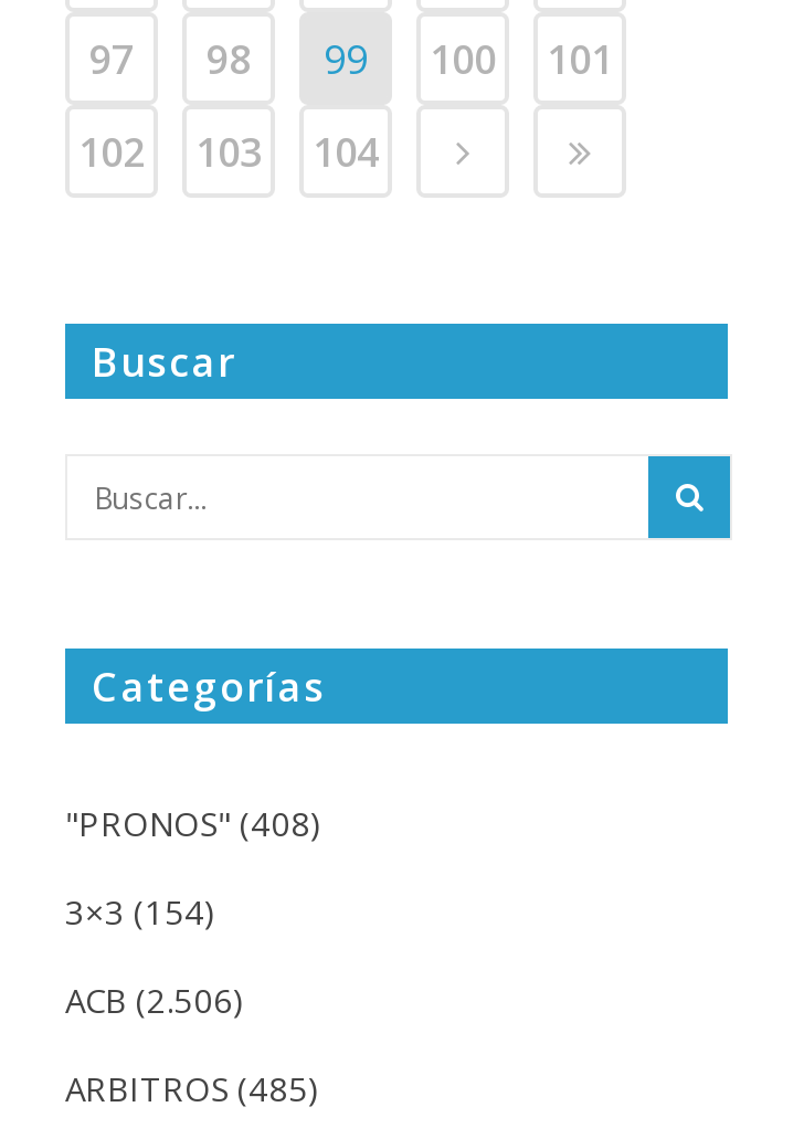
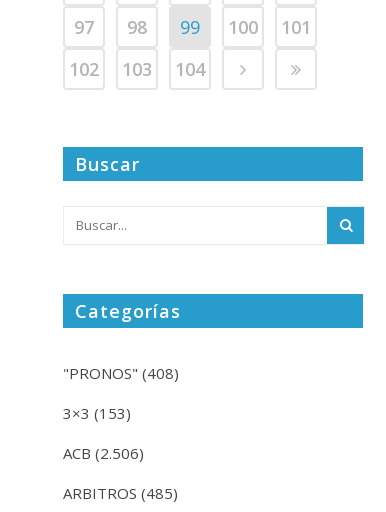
[65,890,215,934] 3×3 (154) -> [63,403,131,423] 3×3 (153)

